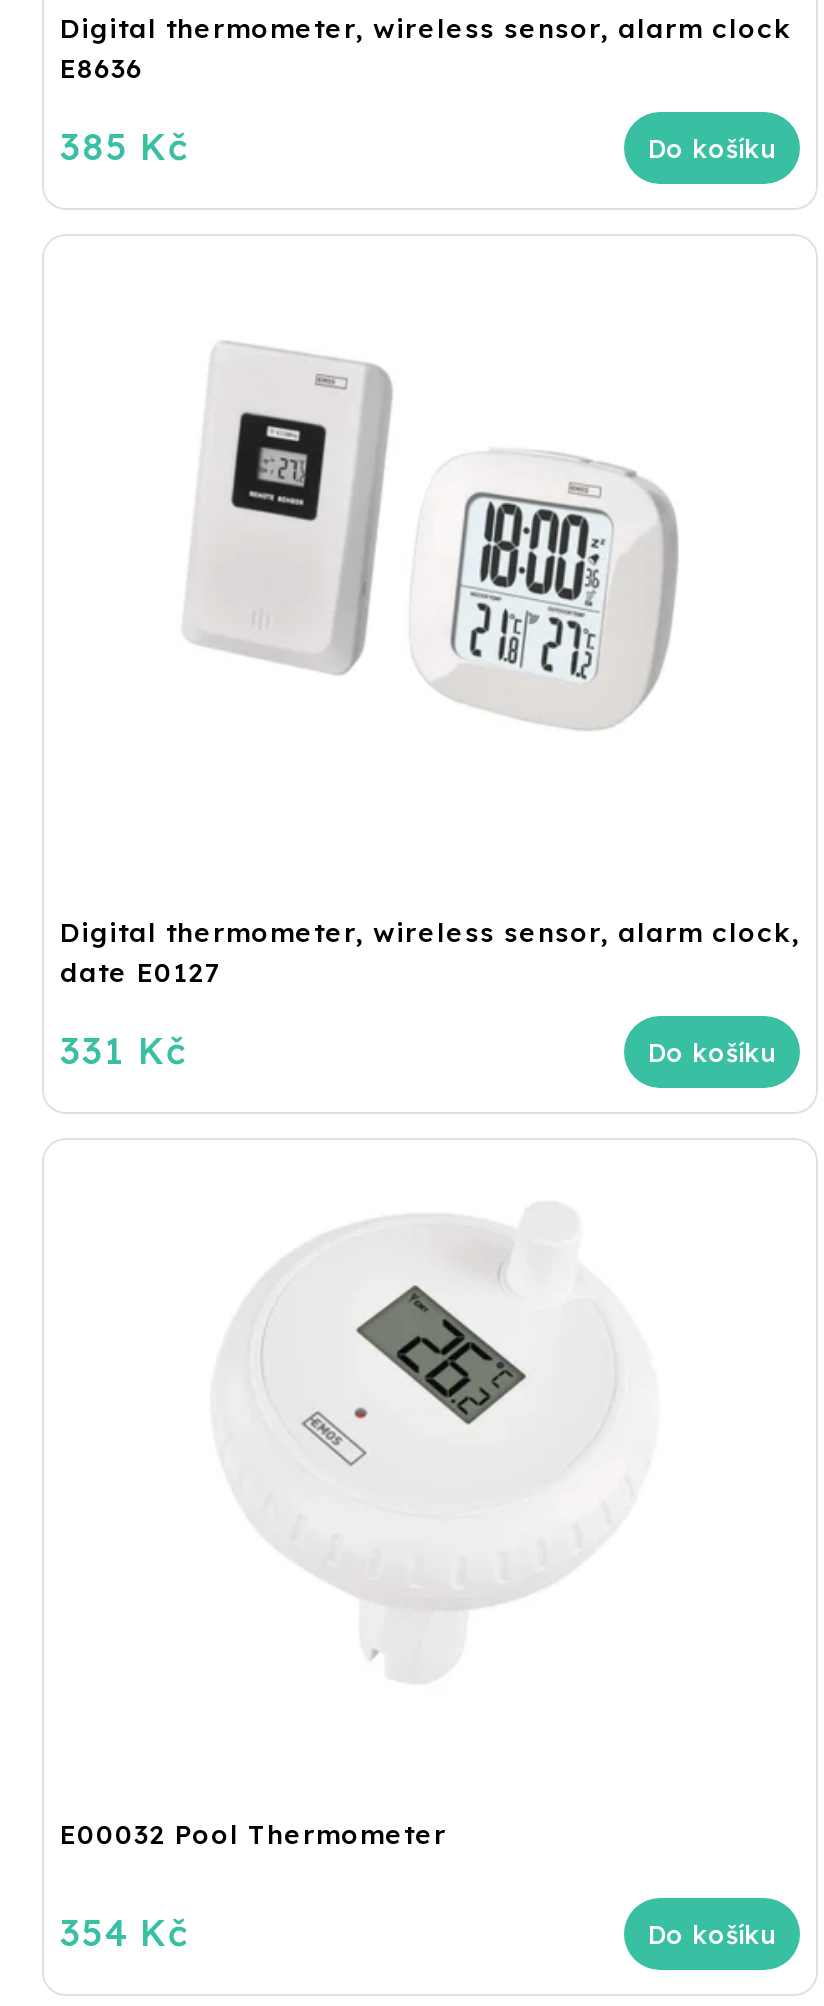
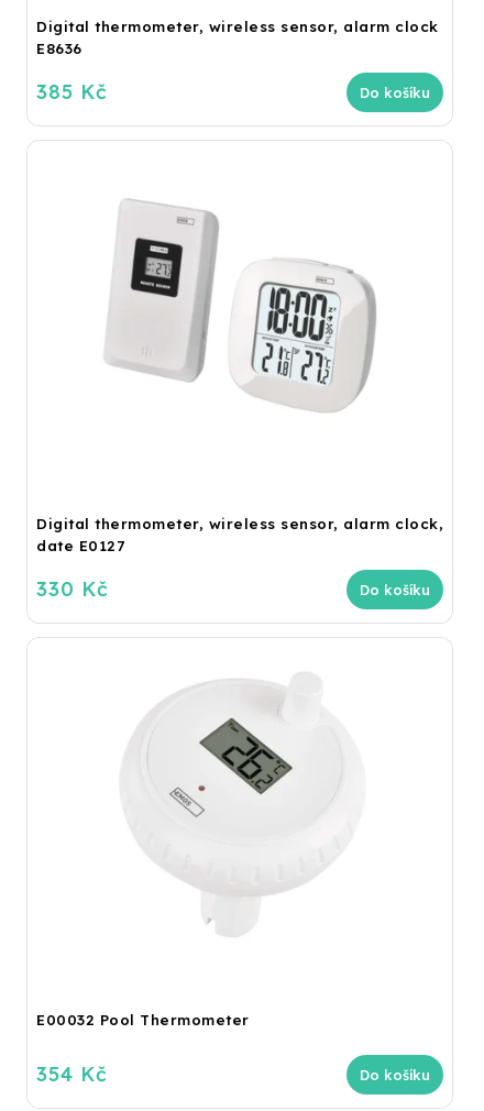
[60,1027,188,1073] 331 Kč -> [36,576,109,601] 330 Kč

